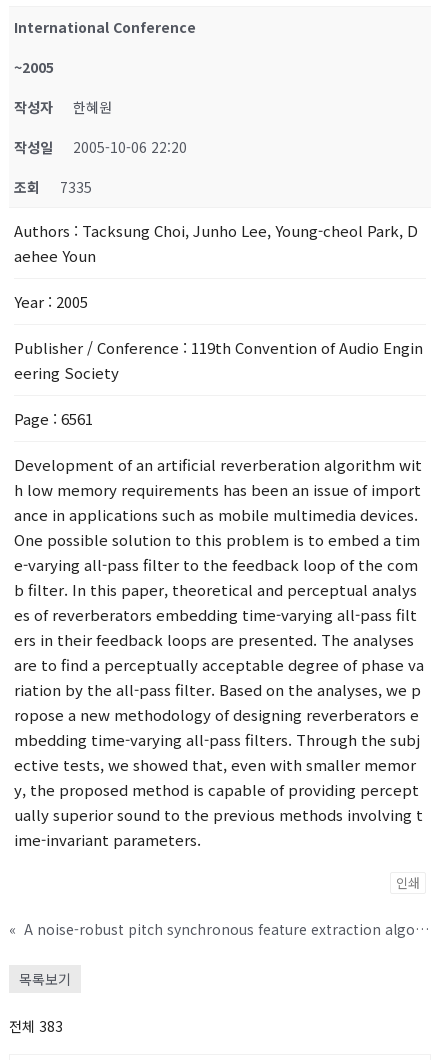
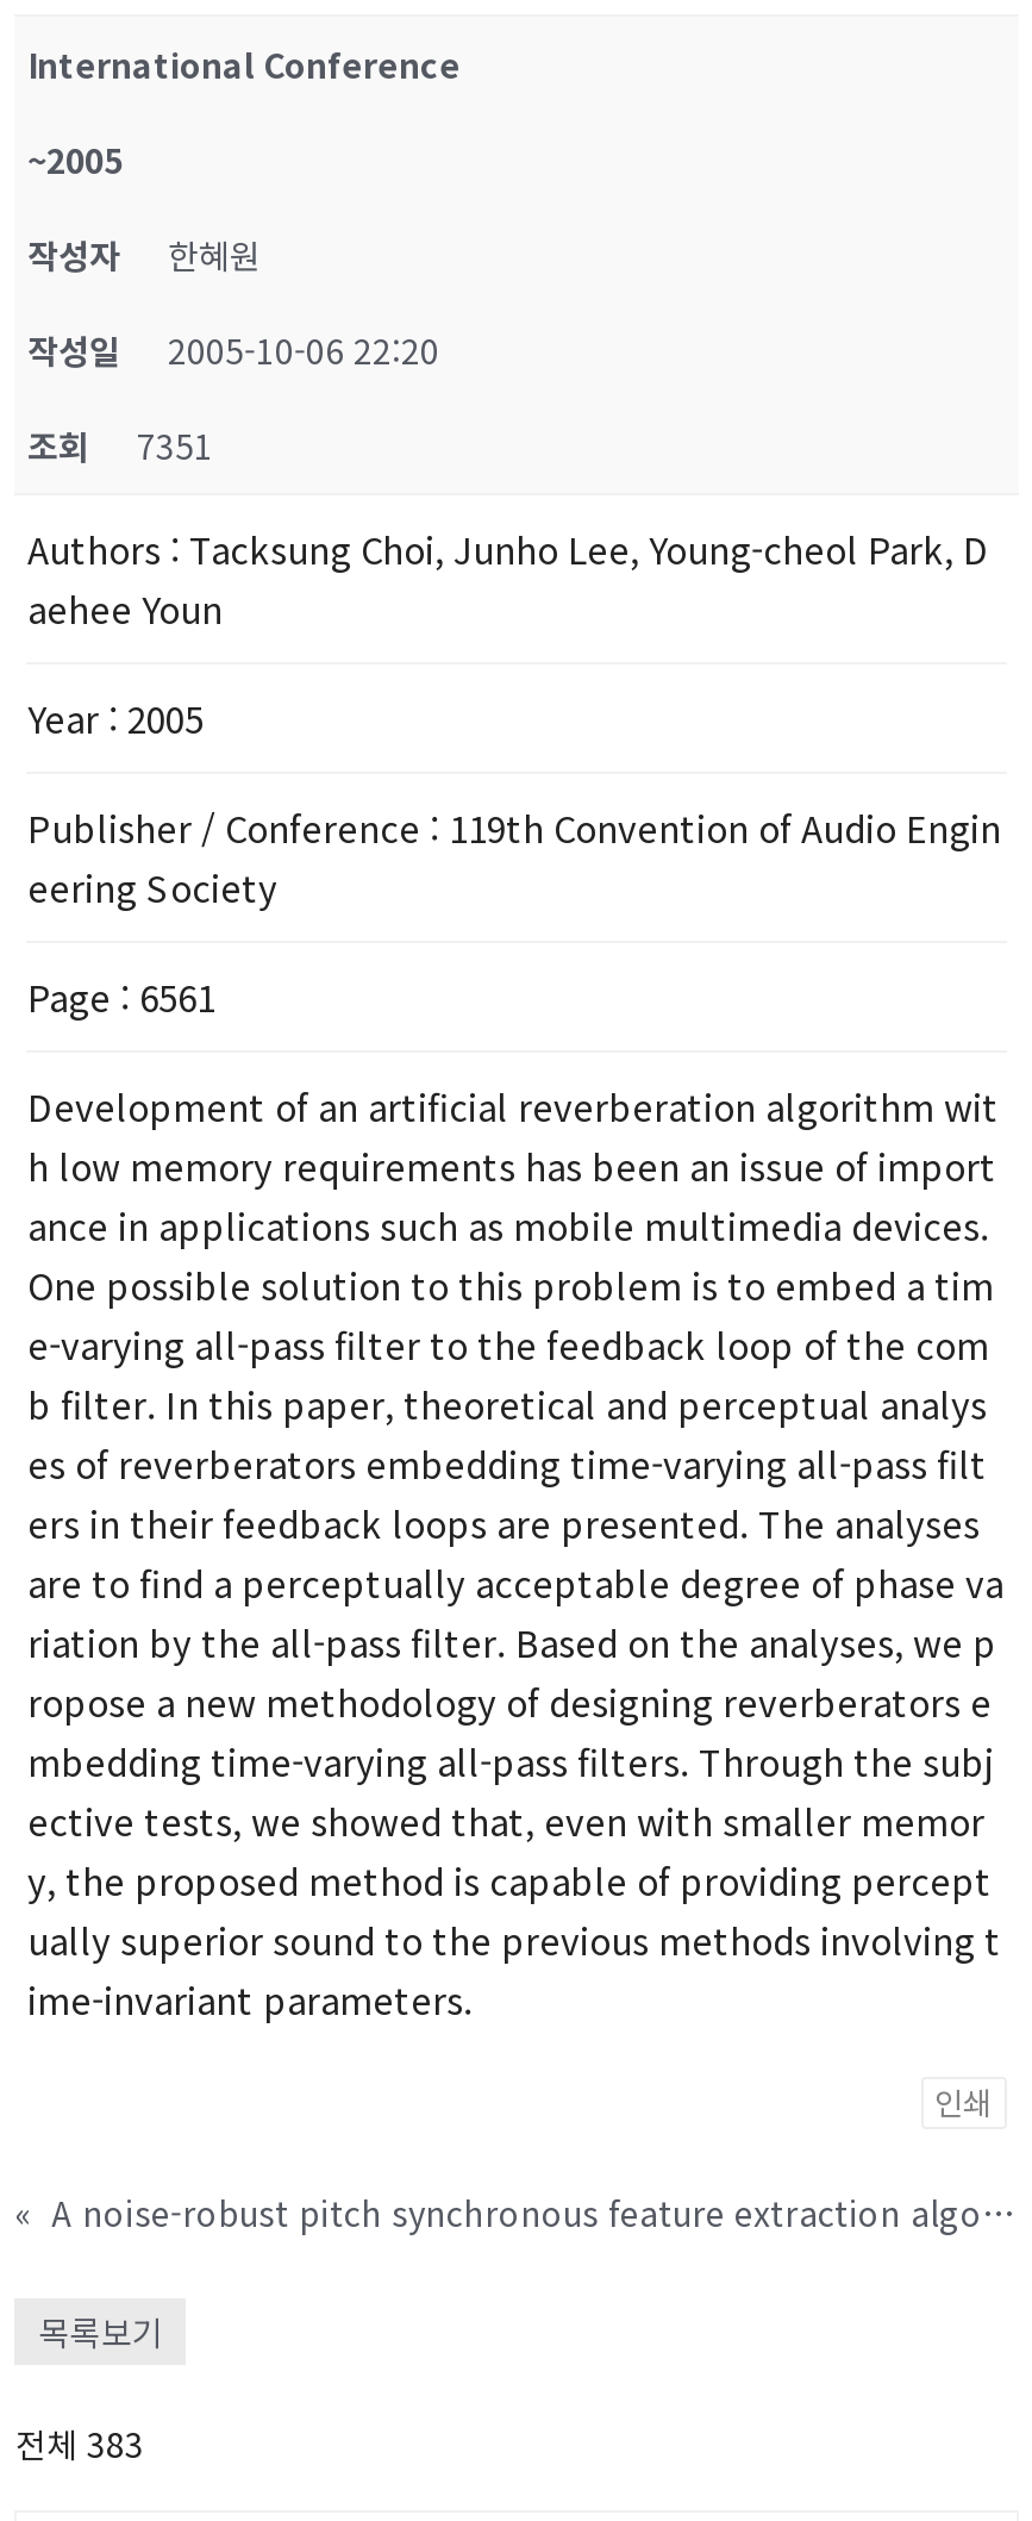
[14,177,92,197] 조회 7335 -> [27,422,213,469] 조회 7351

